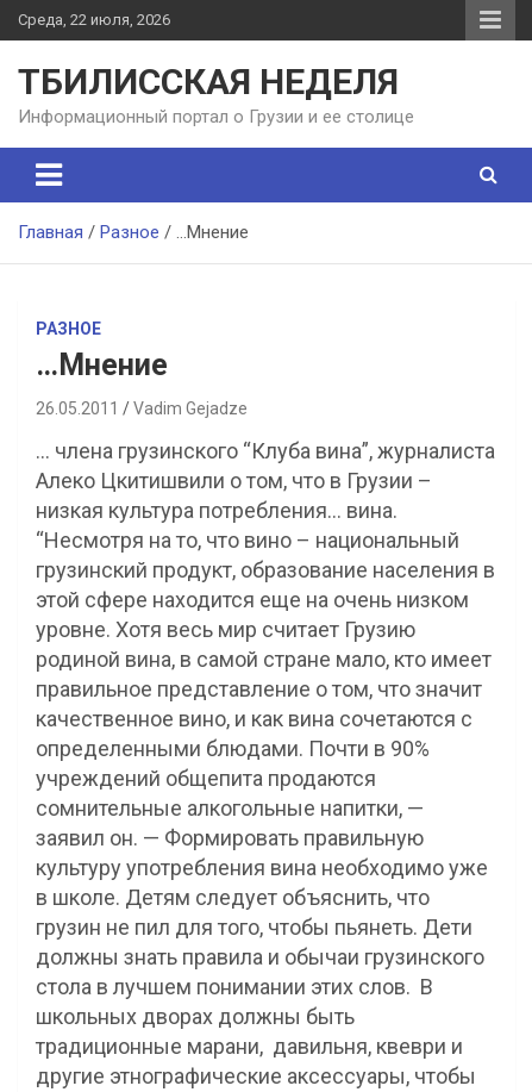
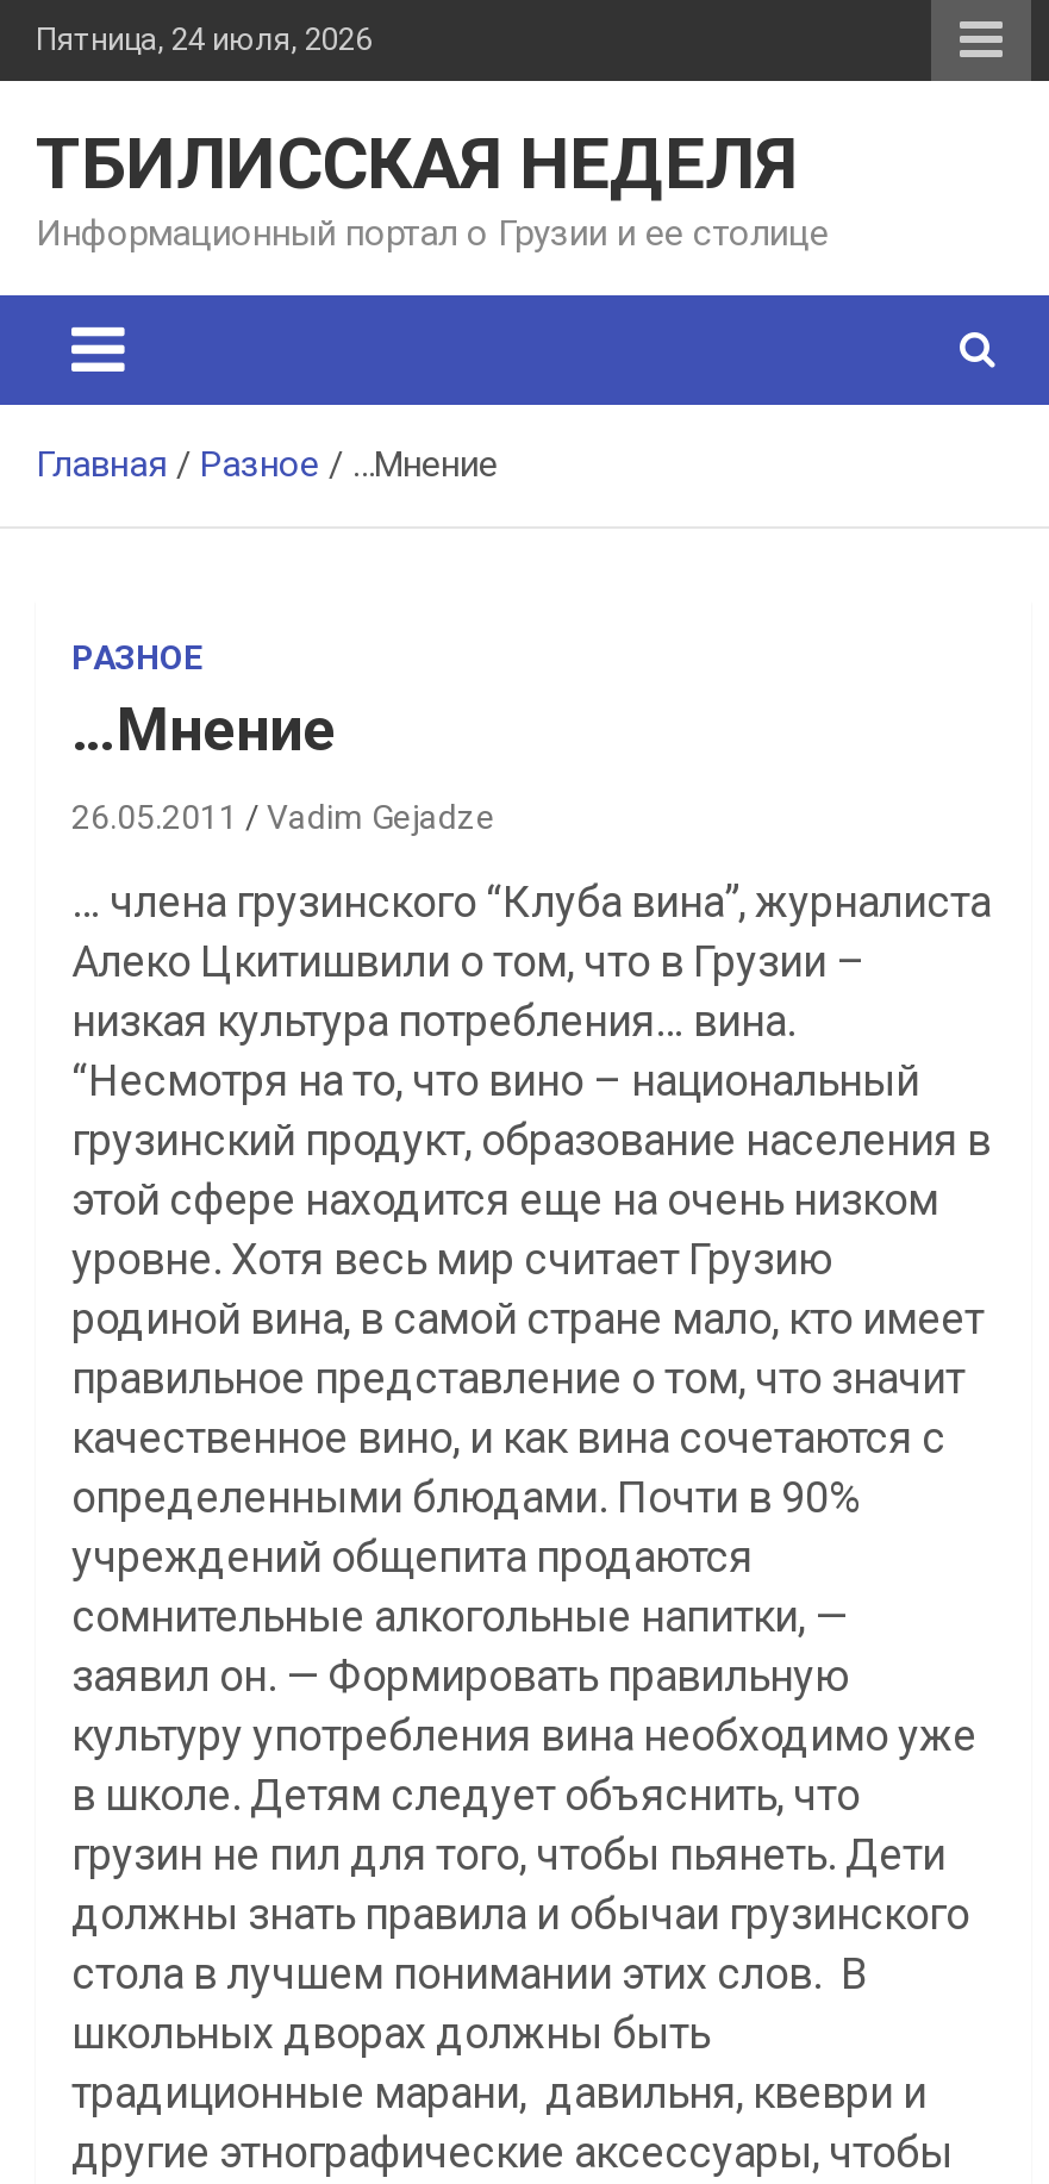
[18,11,170,29] Среда, 22 июля, 2026 -> [36,21,371,57] Пятница, 24 июля, 2026

